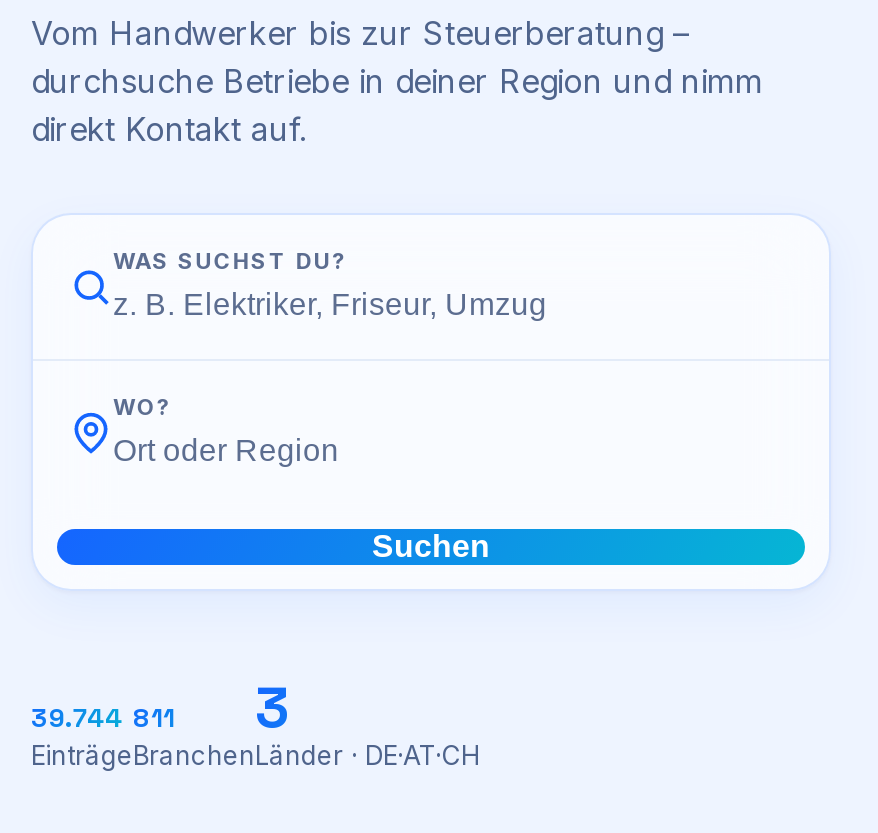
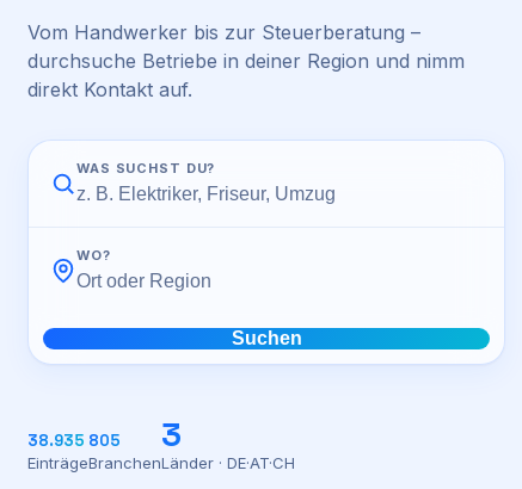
[31,701,123,735] 39.744 -> [27,431,85,451] 38.935
[133,701,175,735] 811 -> [88,431,121,451] 805

